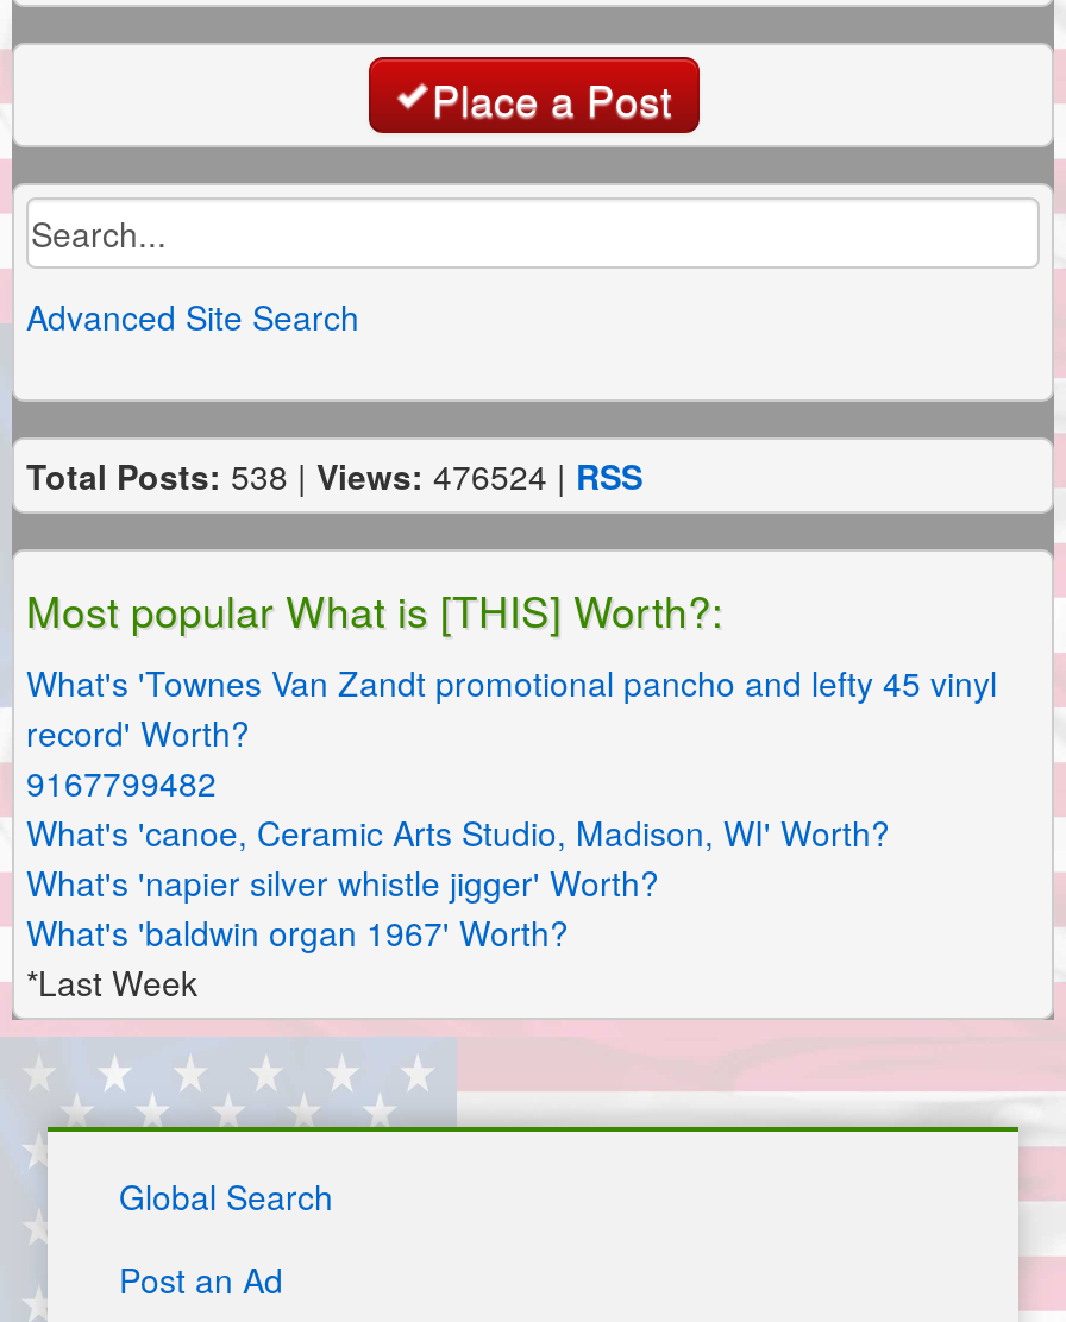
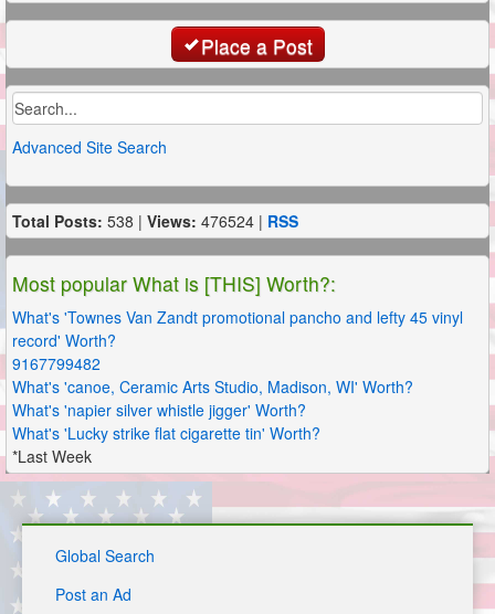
[26,908,569,955] What's 'baldwin organ 1967' Worth? -> [12,422,320,444] What's 'Lucky strike flat cigarette tin' Worth?

